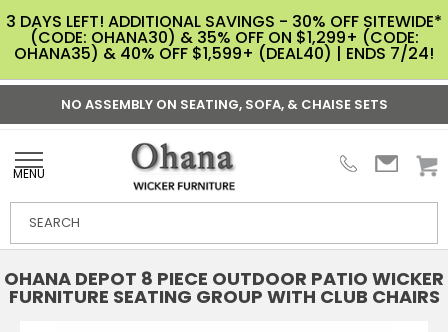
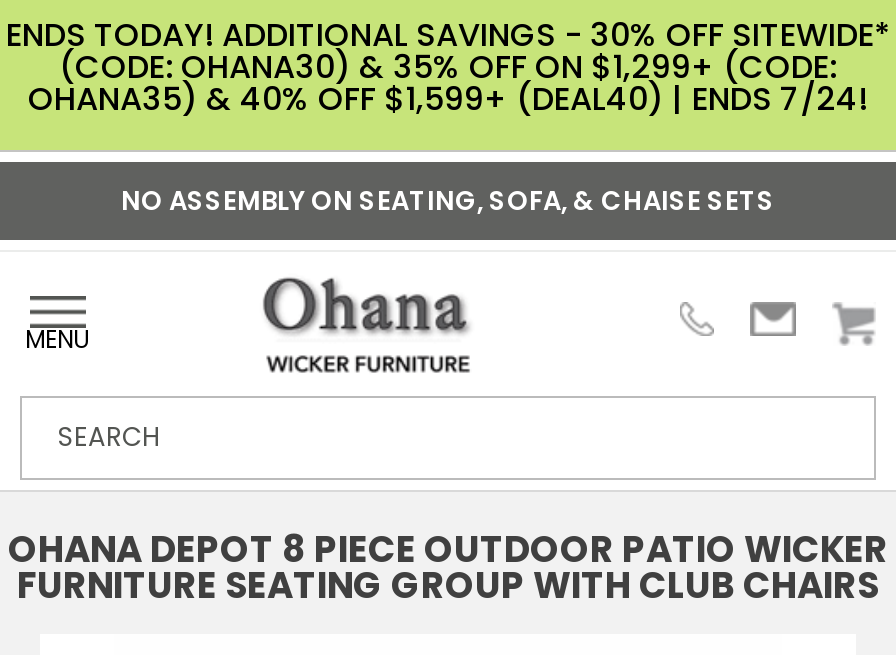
[6,10,442,33] 3 DAYS LEFT! ADDITIONAL SAVINGS - 30% OFF SITEWIDE* -> [6,12,890,58] ENDS TODAY! ADDITIONAL SAVINGS - 30% OFF SITEWIDE*

